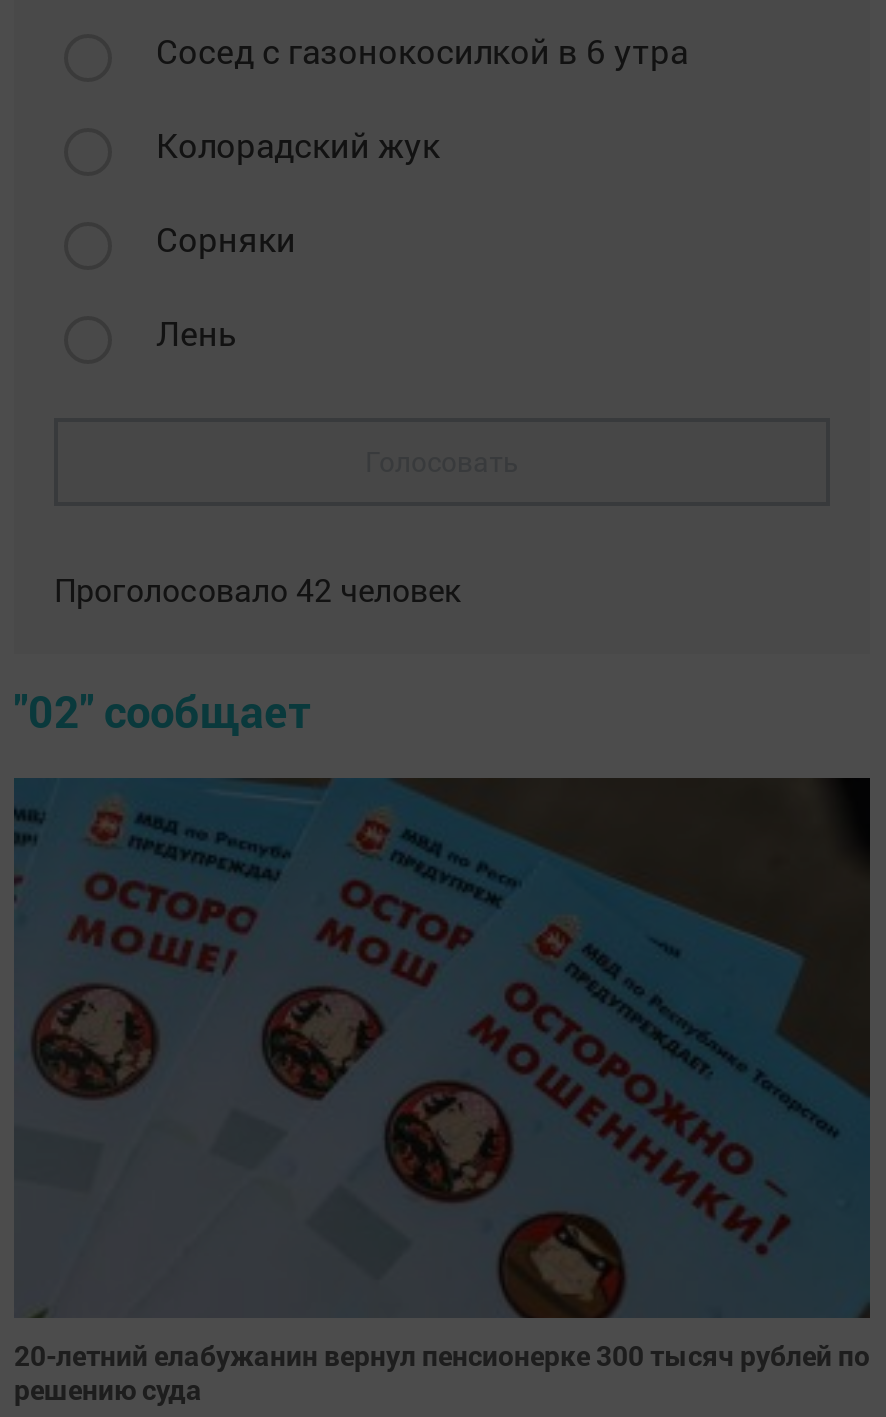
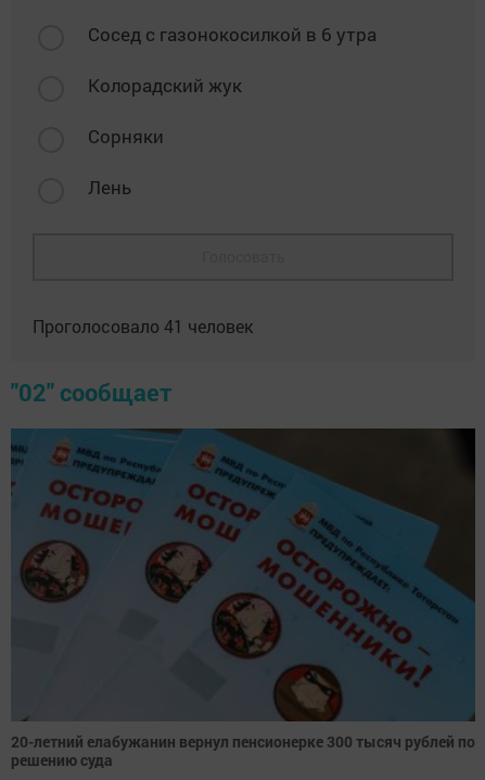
[54,568,460,610] Проголосовало 42 человек -> [33,314,253,337] Проголосовало 41 человек

